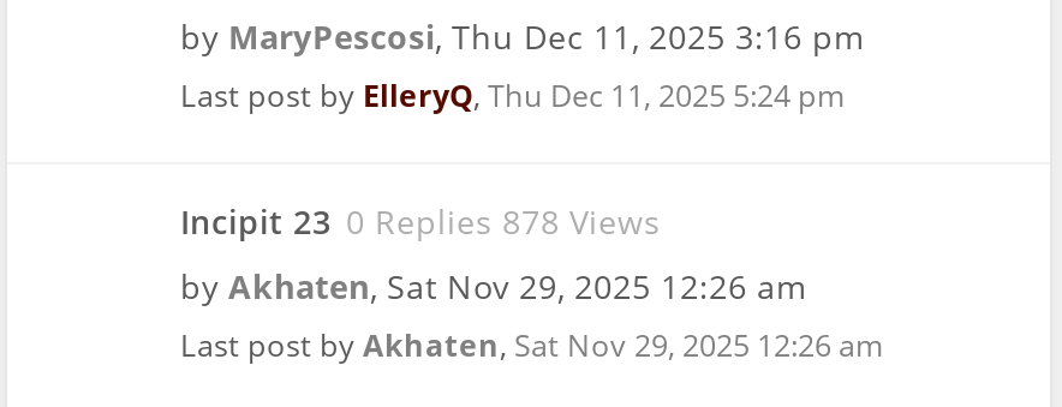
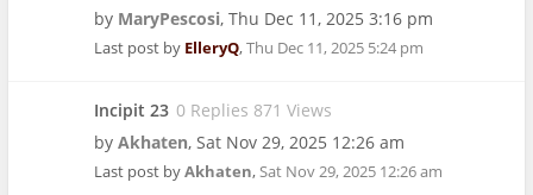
[180,198,661,244] Incipit 23 0 Replies 878 Views -> [94,99,332,121] Incipit 23 0 Replies 871 Views

